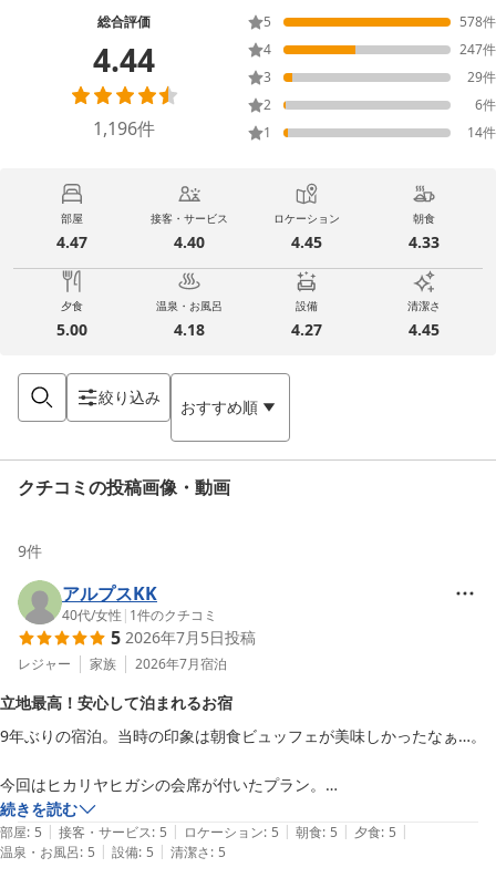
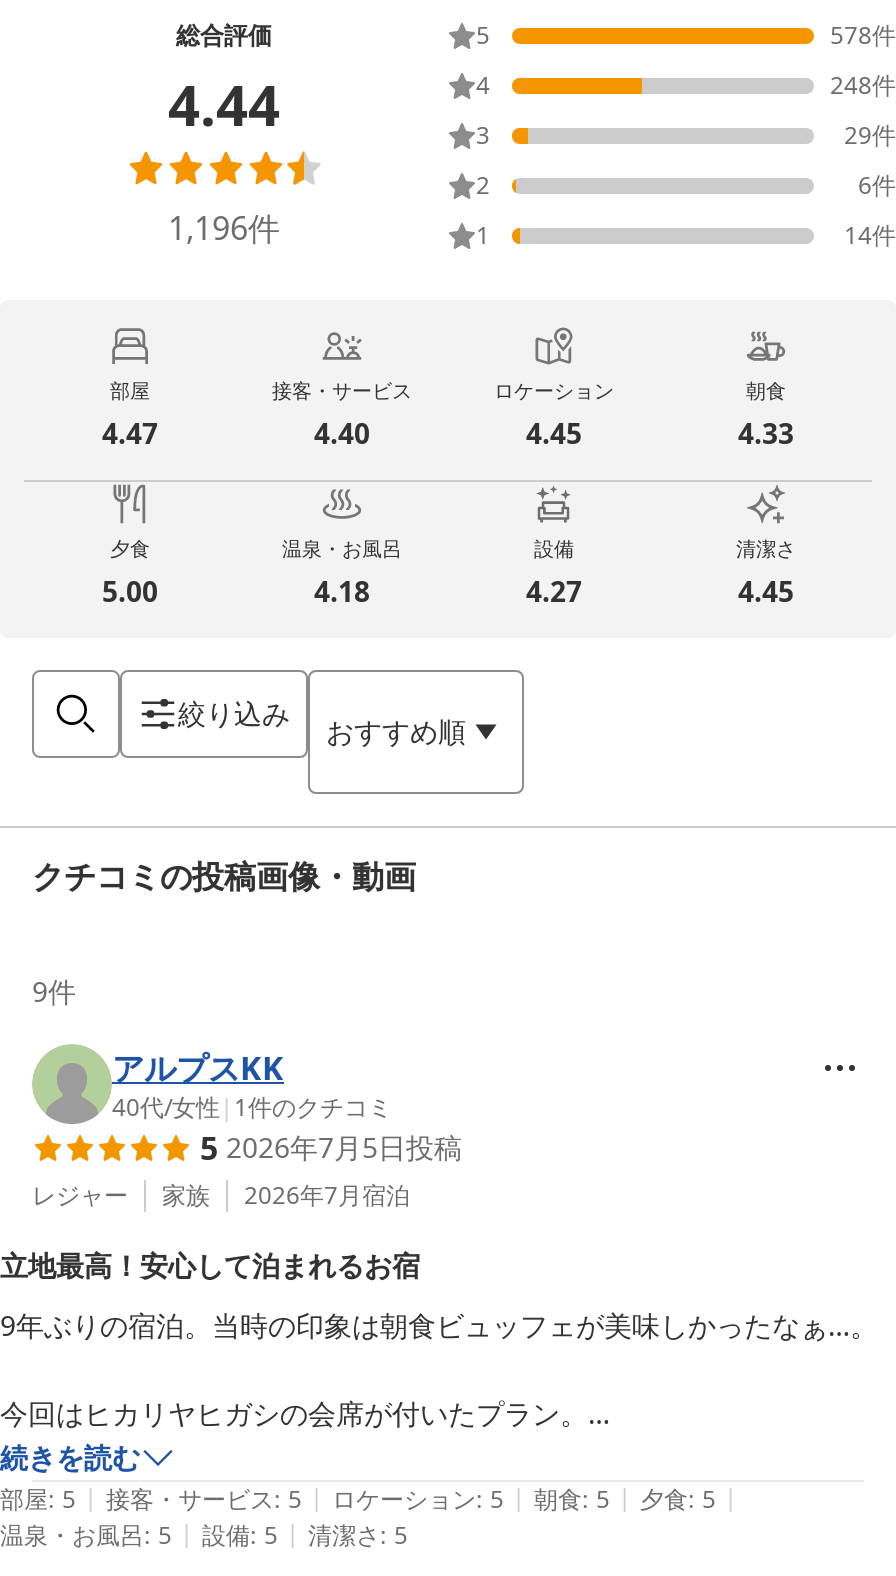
[459,40,496,59] 247件 -> [830,68,896,102] 248件

